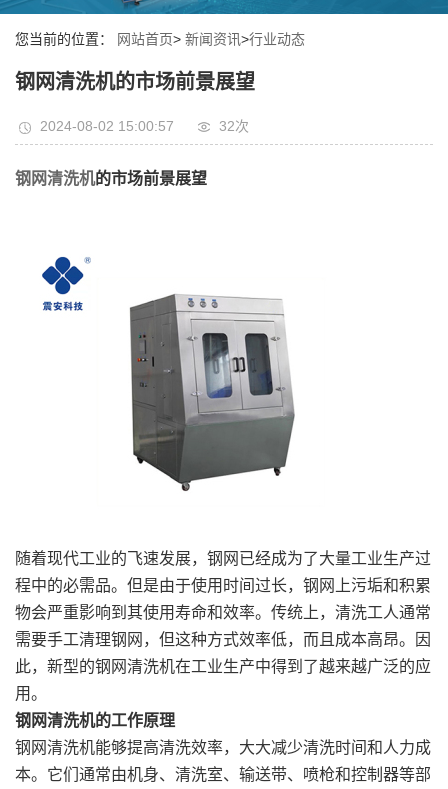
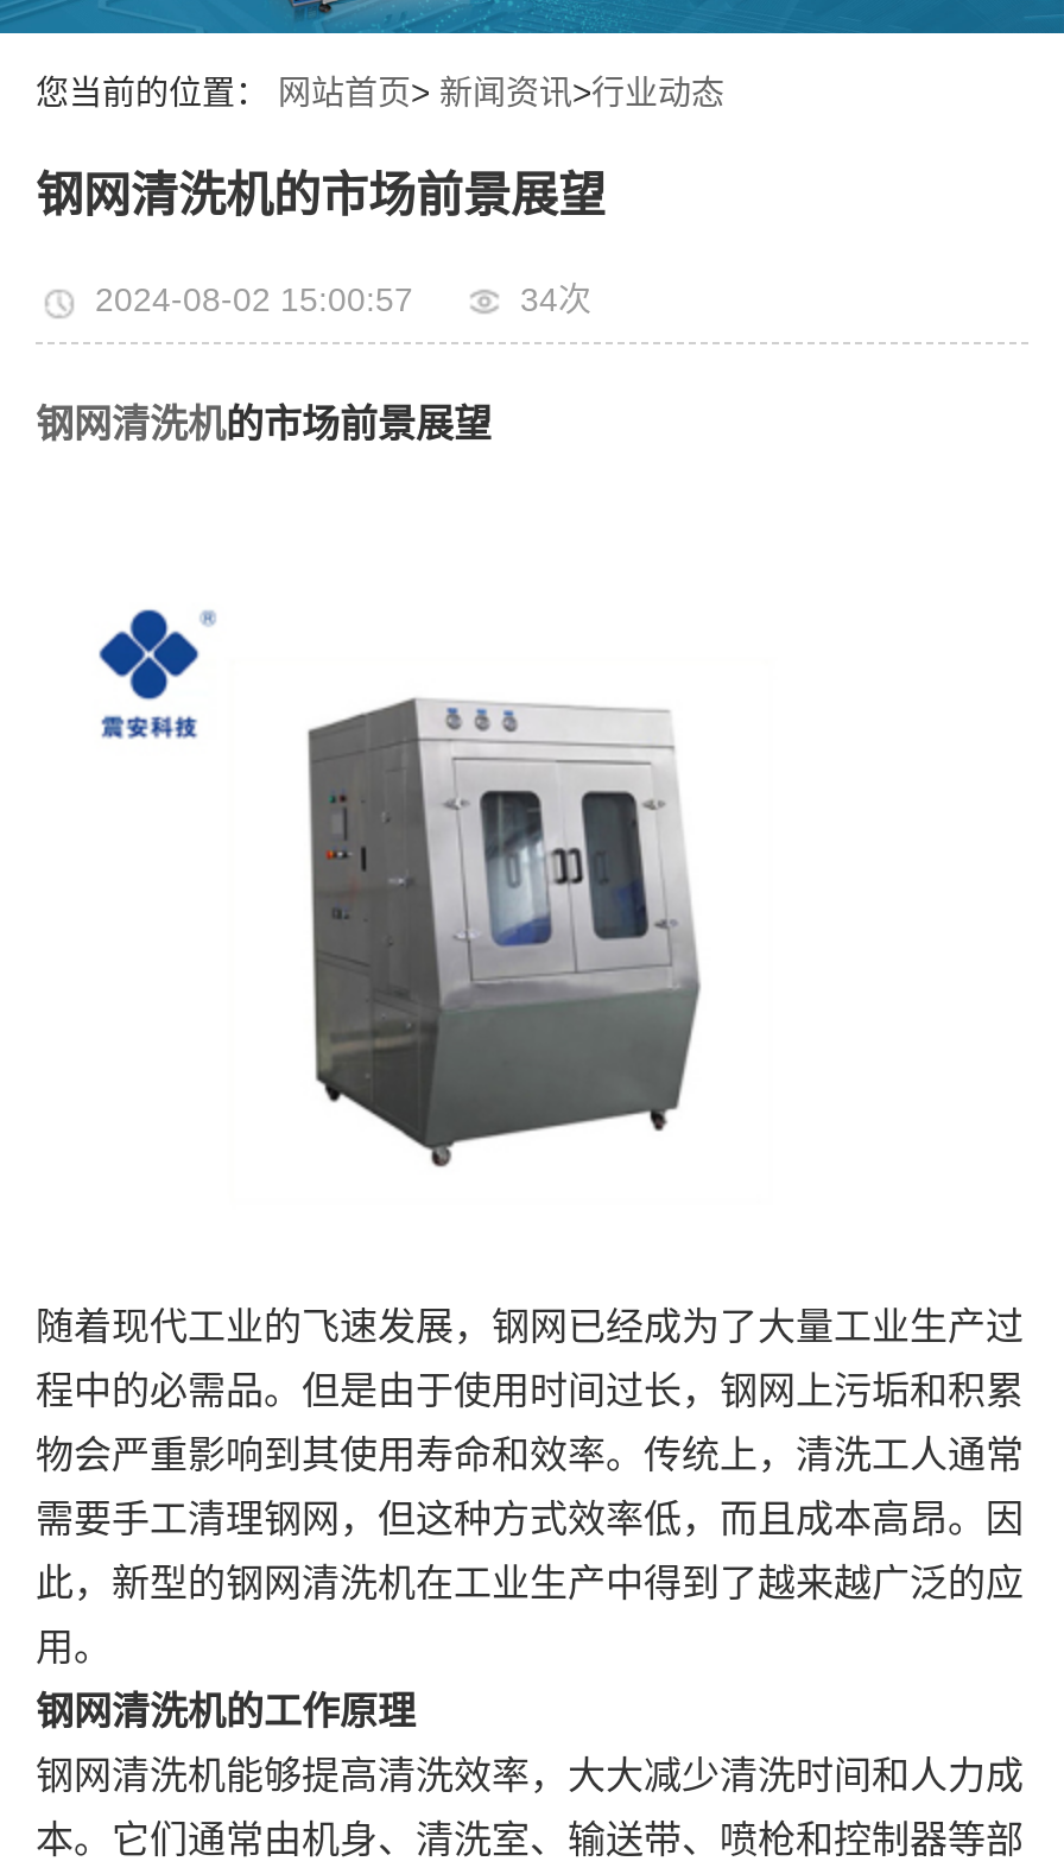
[219,118,249,134] 32次 -> [520,281,591,319] 34次

